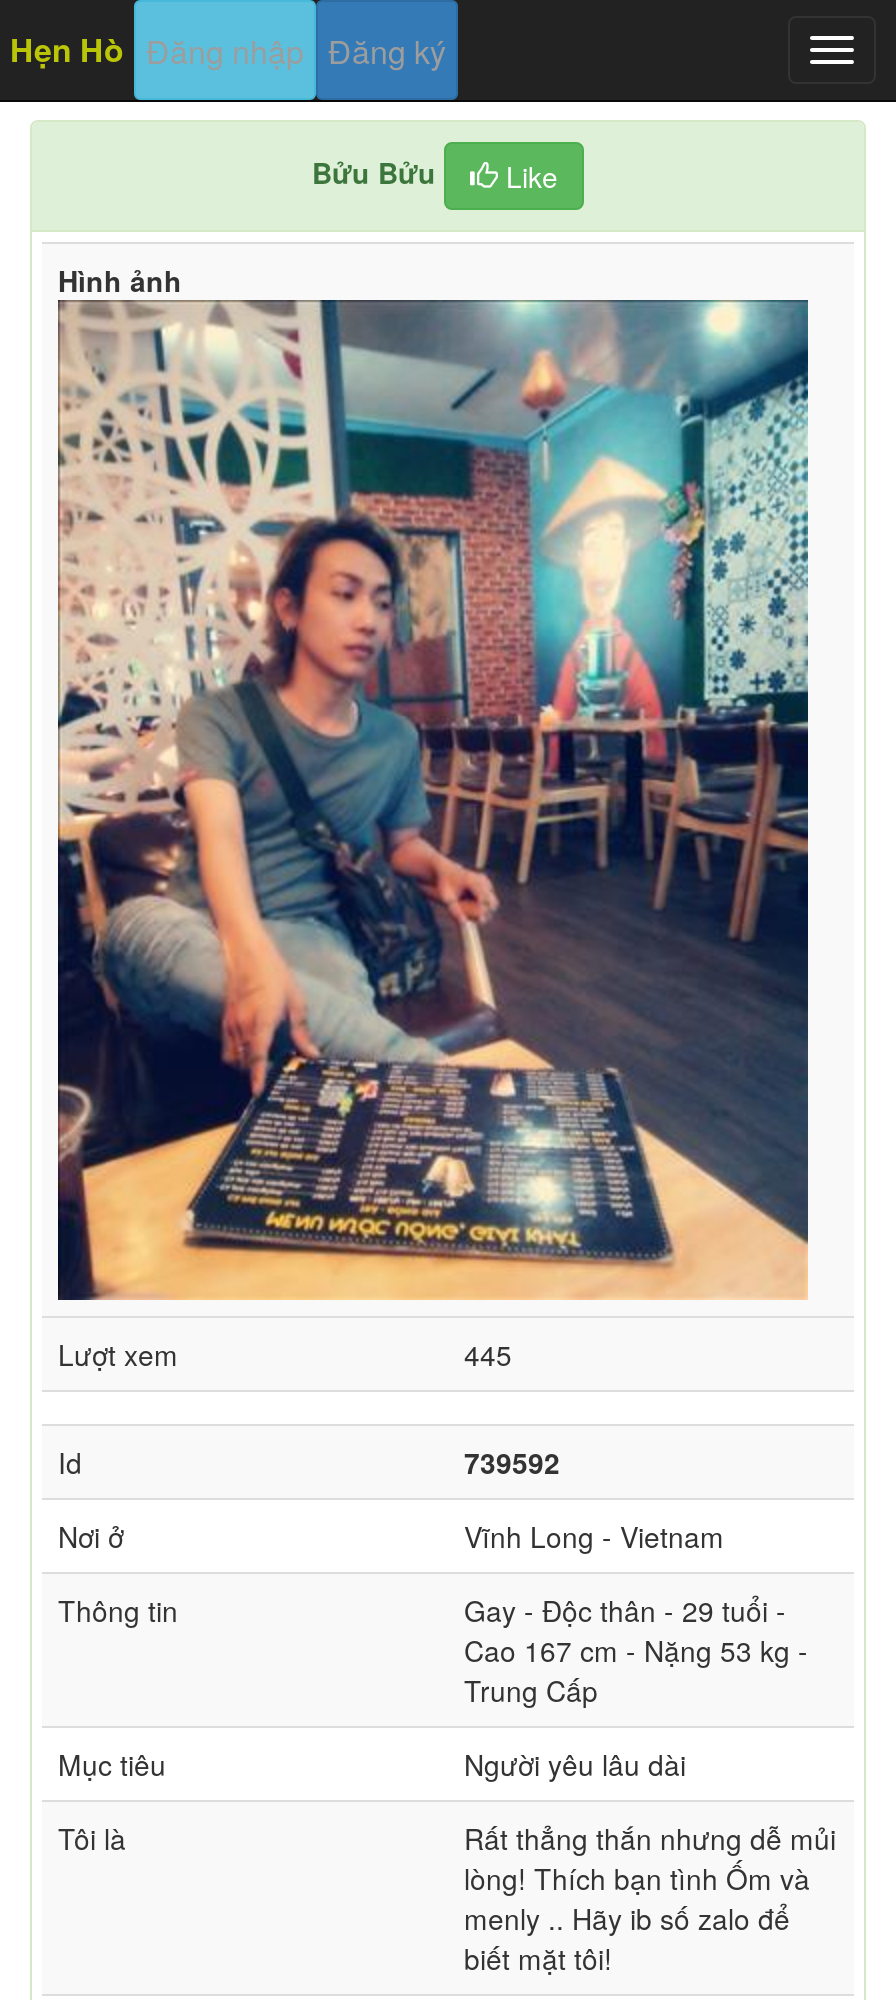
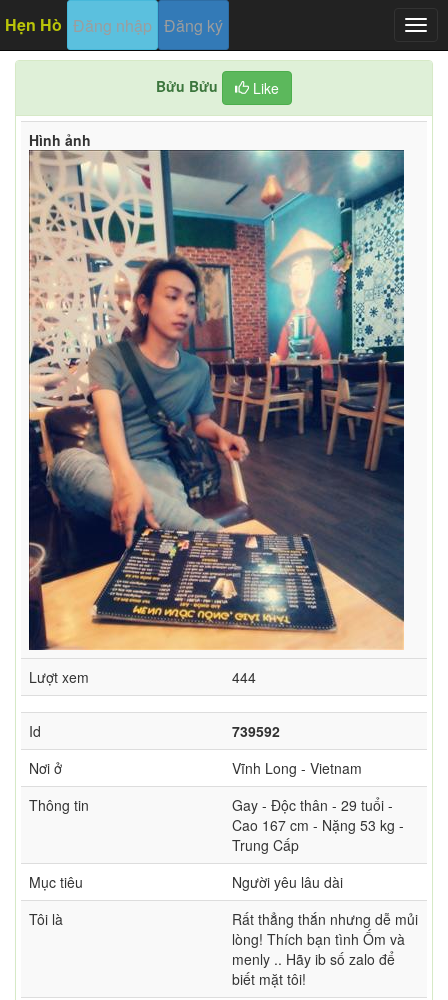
[464,1334,512,1374] 445 -> [232,667,256,687] 444

